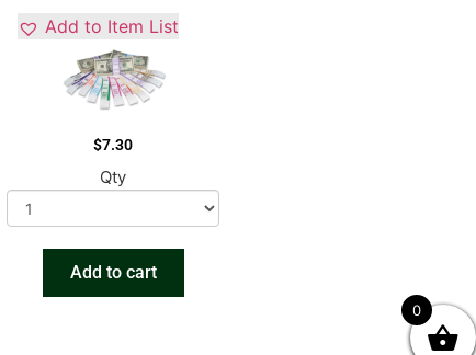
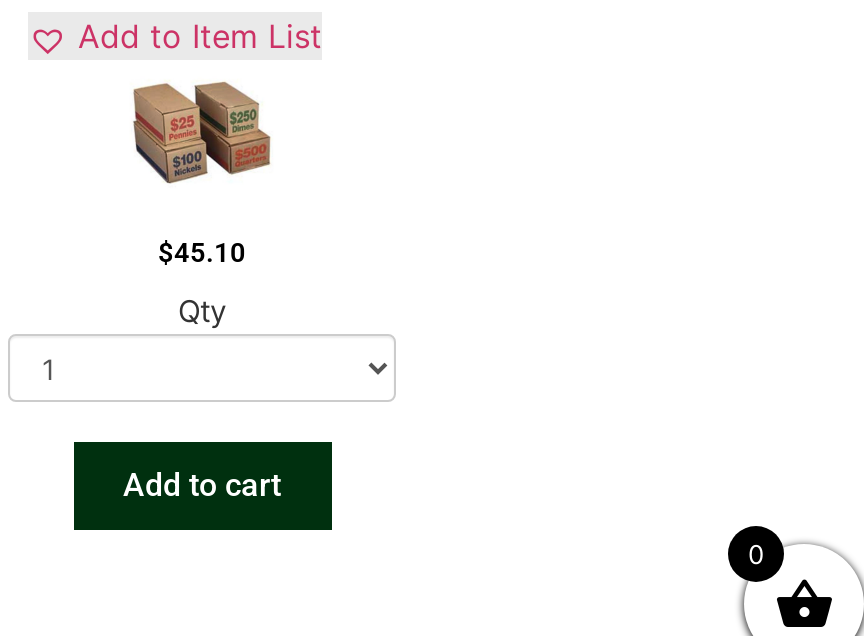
[65,49,165,154] [image] | $7.30 -> [116,80,294,269] [image] | $45.10

